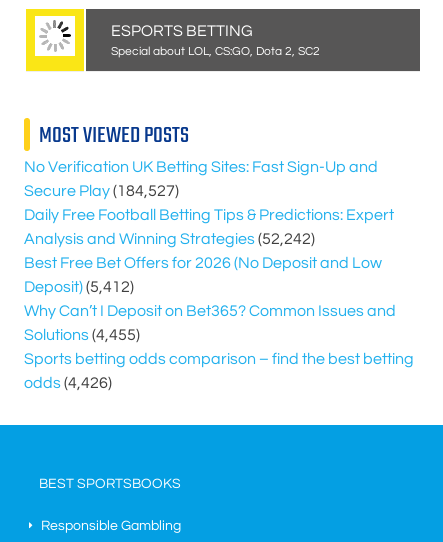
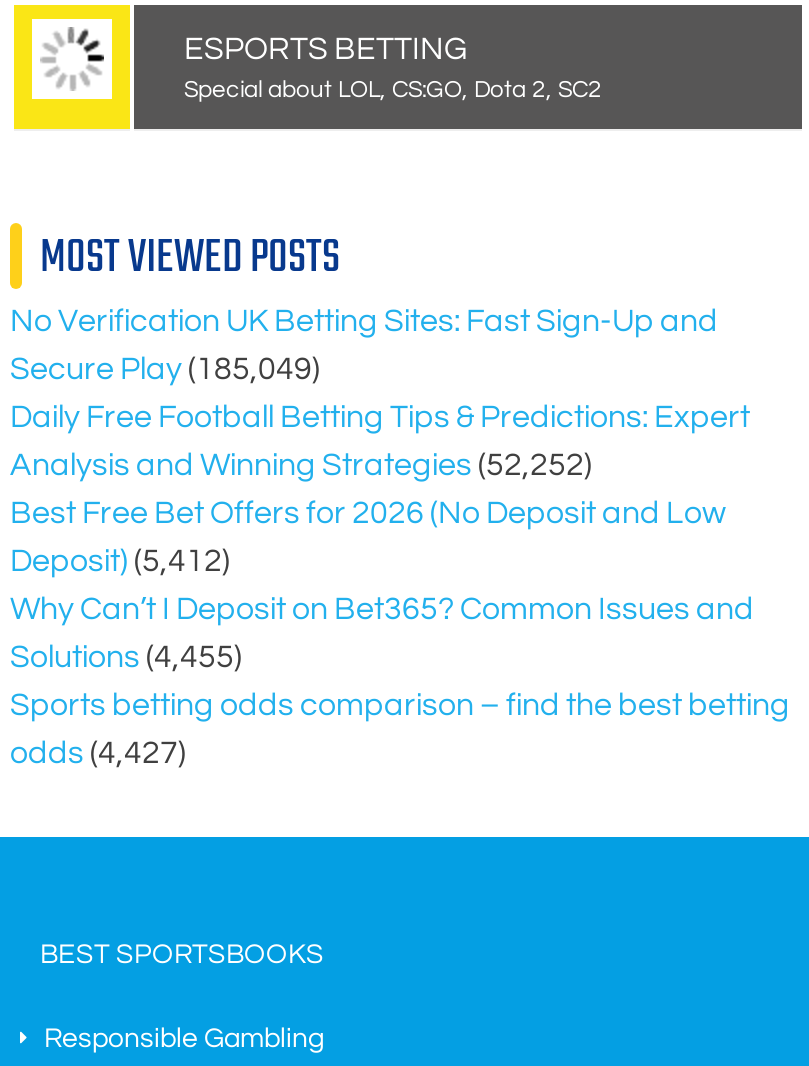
[24,183,179,199] Secure Play (184,527) -> [10,353,320,385] Secure Play (185,049)
[24,231,315,247] Analysis and Winning Strategies (52,242) -> [10,449,592,481] Analysis and Winning Strategies (52,252)
[24,375,112,391] odds (4,426) -> [10,737,186,769] odds (4,427)

